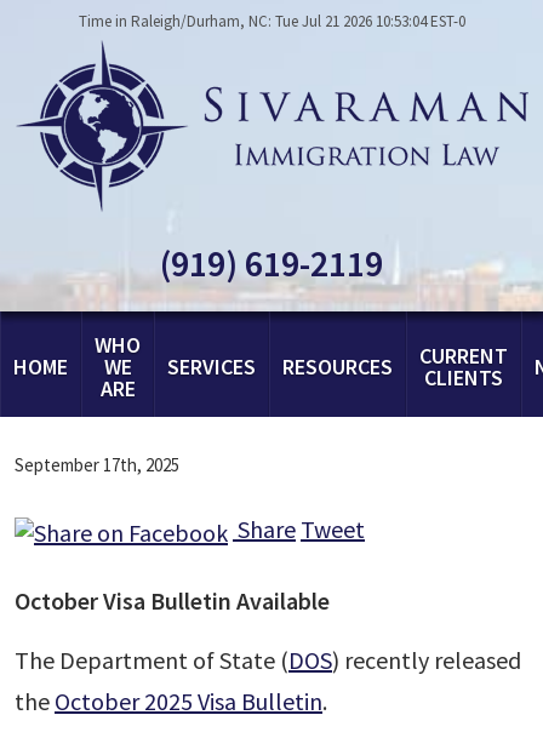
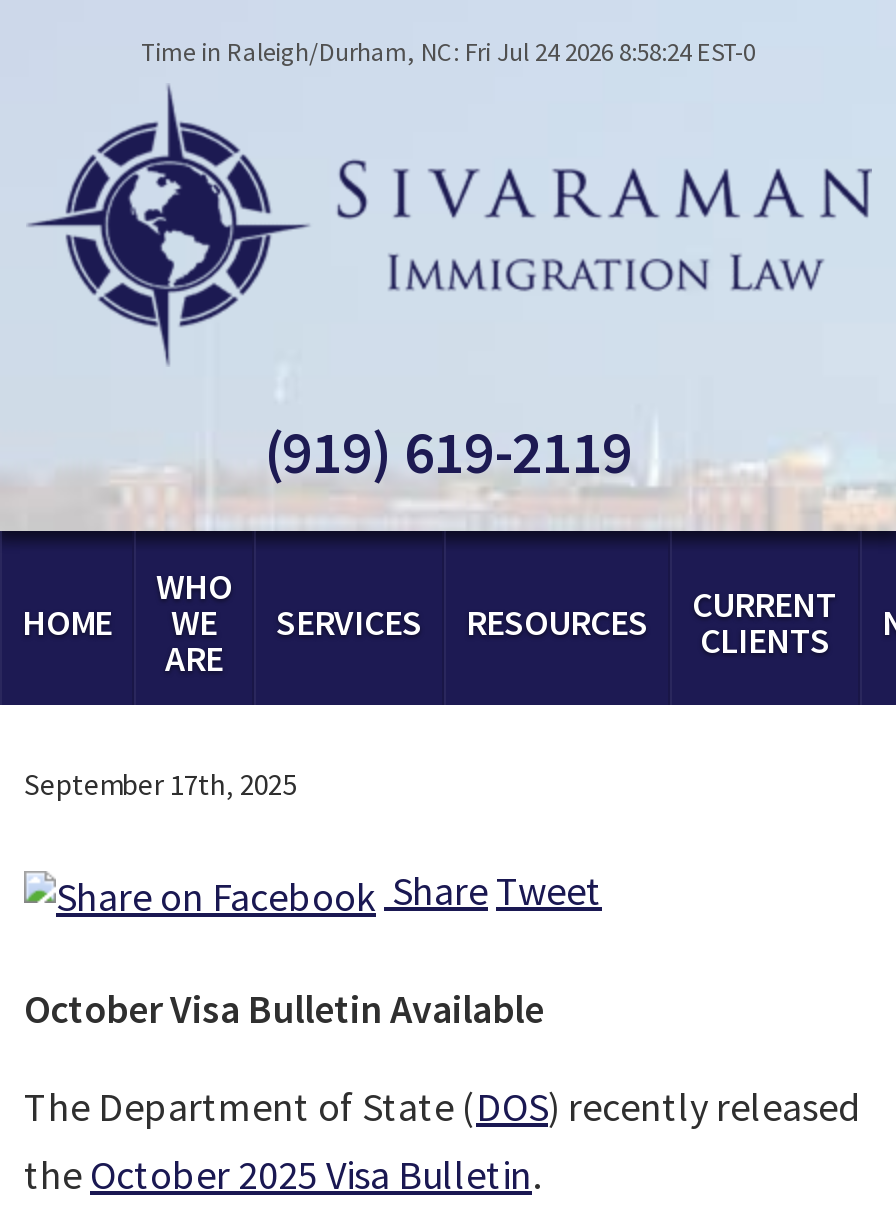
[78,11,465,32] Time in Raleigh/Durham, NC: Tue Jul 21 2026 10:53:04 EST-0 -> [141,35,755,69] Time in Raleigh/Durham, NC: Fri Jul 24 2026 8:58:24 EST-0

